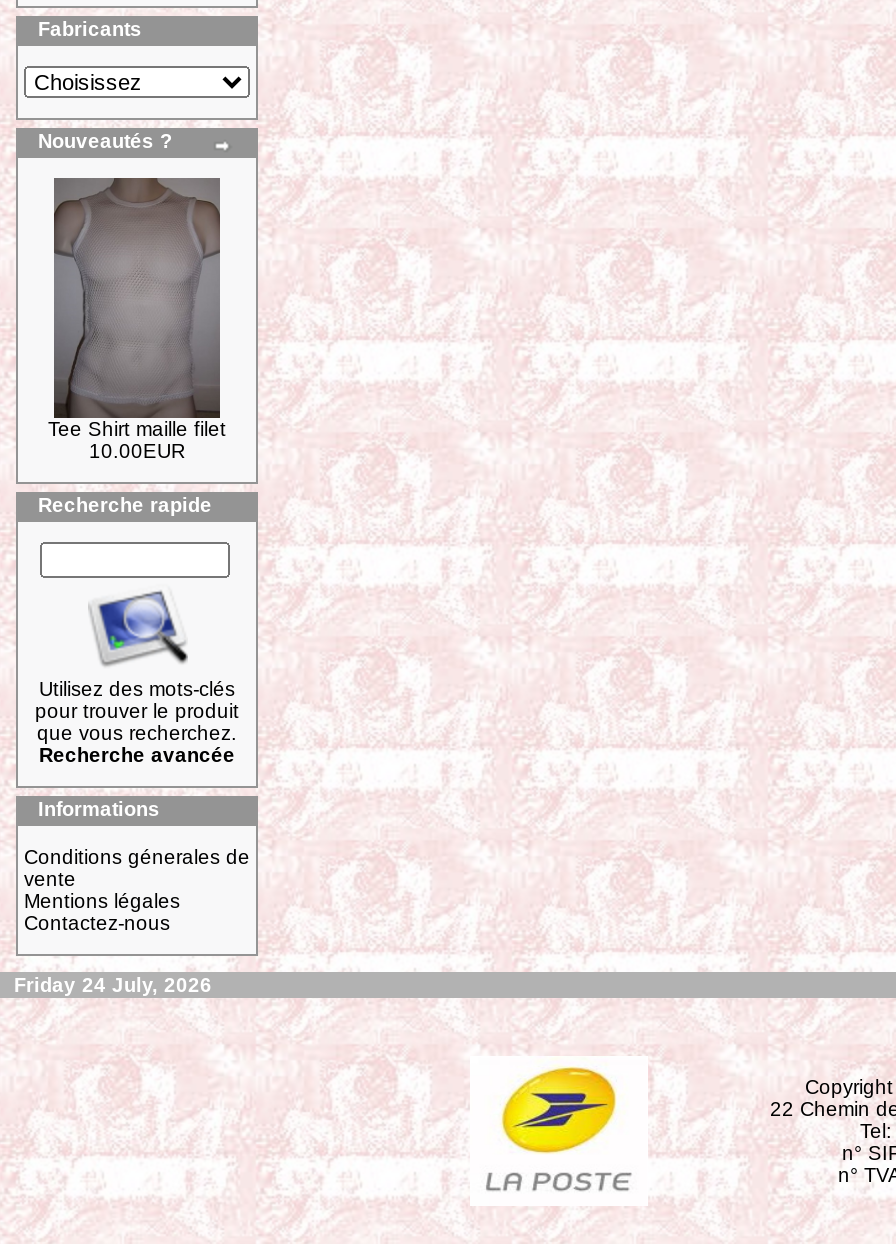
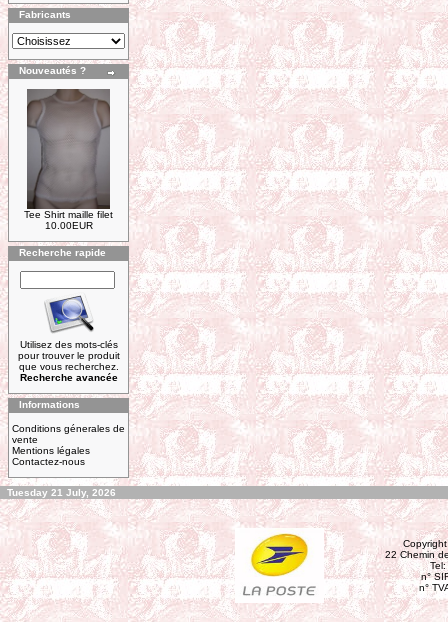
[2,974,224,996] Friday 24 July, 2026 -> [1,487,122,498] Tuesday 21 July, 2026

